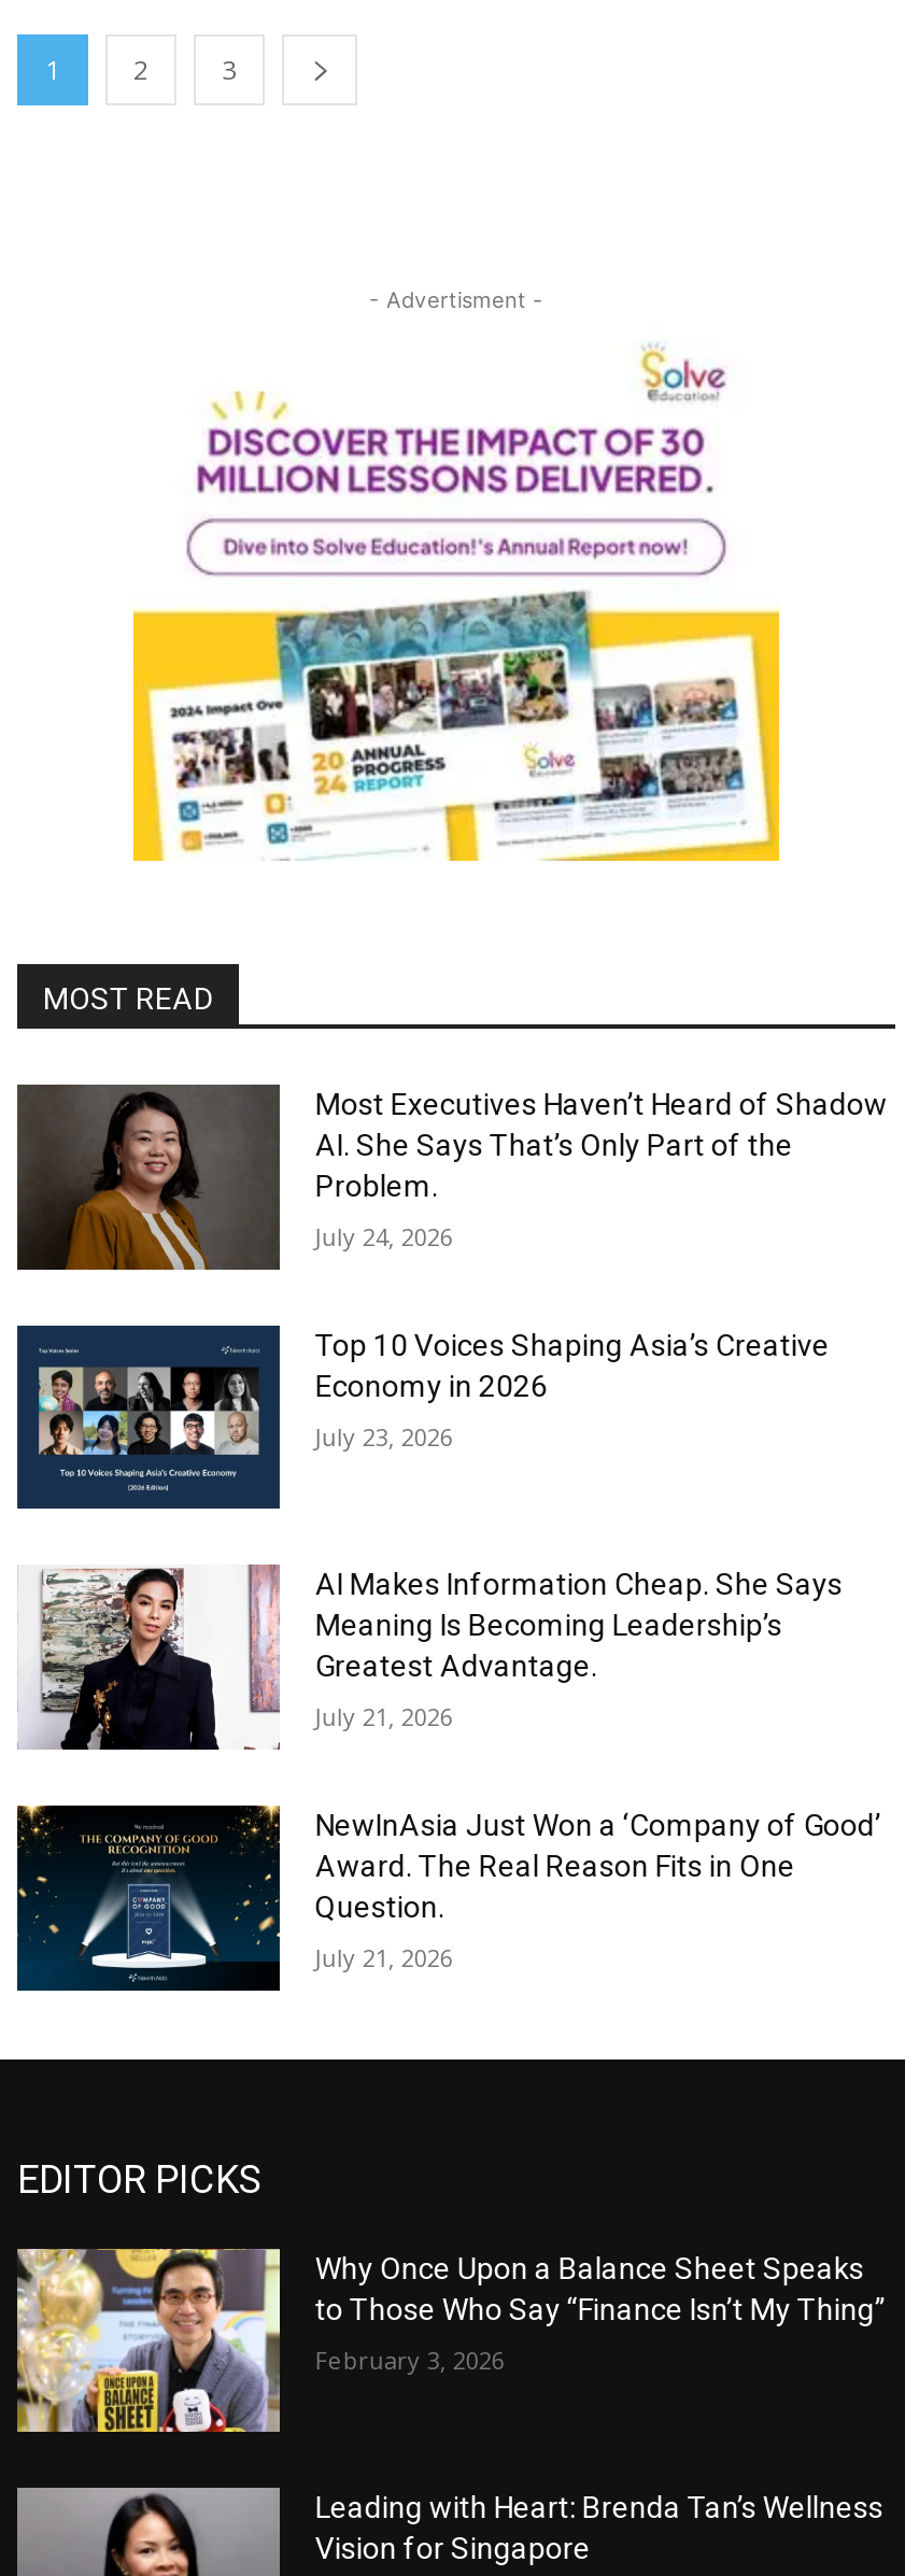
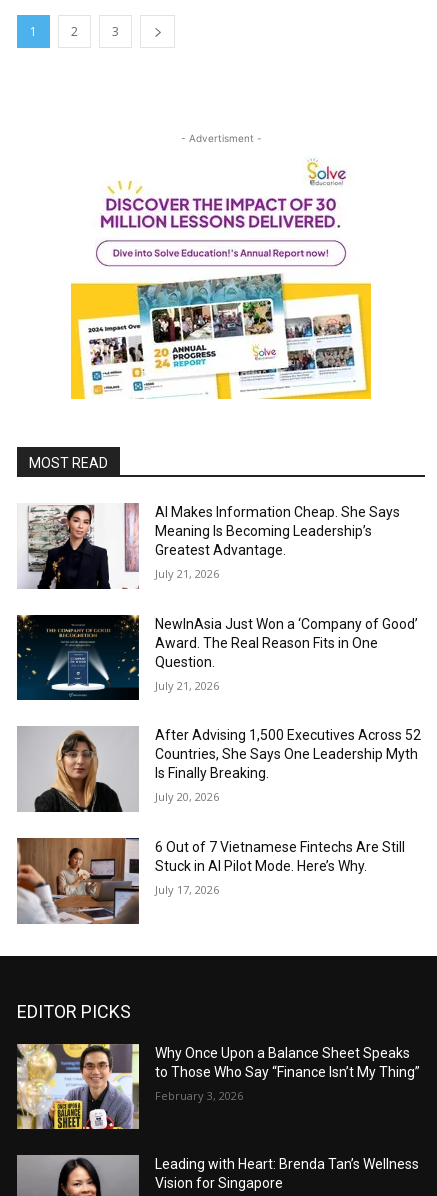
[15,1082,888,1452] [image] | Most Executives Haven’t Heard of Shadow | AI. She Says That’s Only Part of the | Problem. | July 24, 2026 | Top 10 Voices Shaping Asia’s Creative | Economy in 2026 | July 23, 2026 -> none
[17,1324,280,1509] [image] -> none
moved [15,1567,881,1991] -> [16,504,418,701]: [image] | AI Makes Information Cheap. She Says | Meaning Is Becoming Leadership’s | ... | Question. | July 21, 2026
none -> [16,837,140,925] [image]
none -> [17,726,421,897] [image] | After Advising 1,500 Executives Across 52 | Countries, She Says One Leadership Myth | Is Finally Breaking. | July 20, 2026 | 6 Out of 7 Vietnamese Fintechs Are Still | Stuck in AI Pilot Mode. Here’s Why. | July 17, 2026

